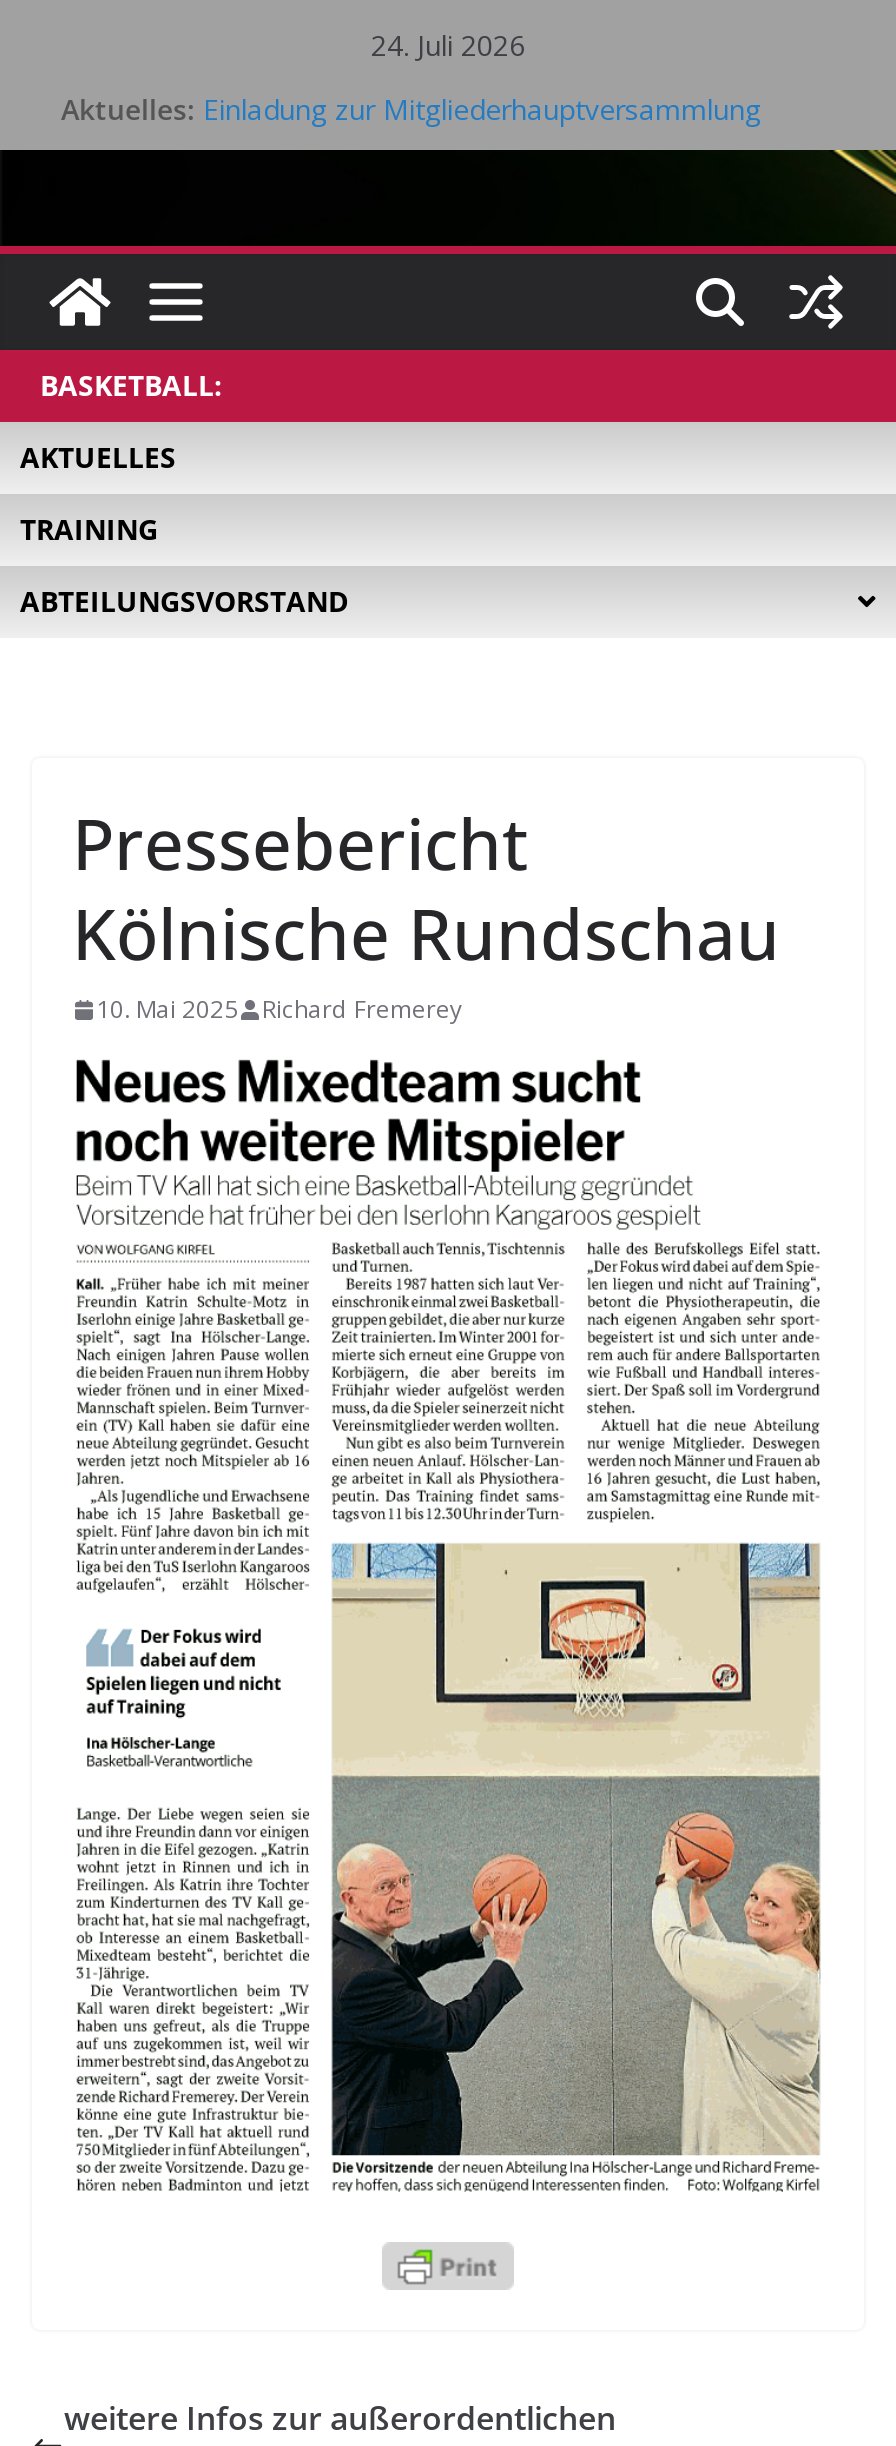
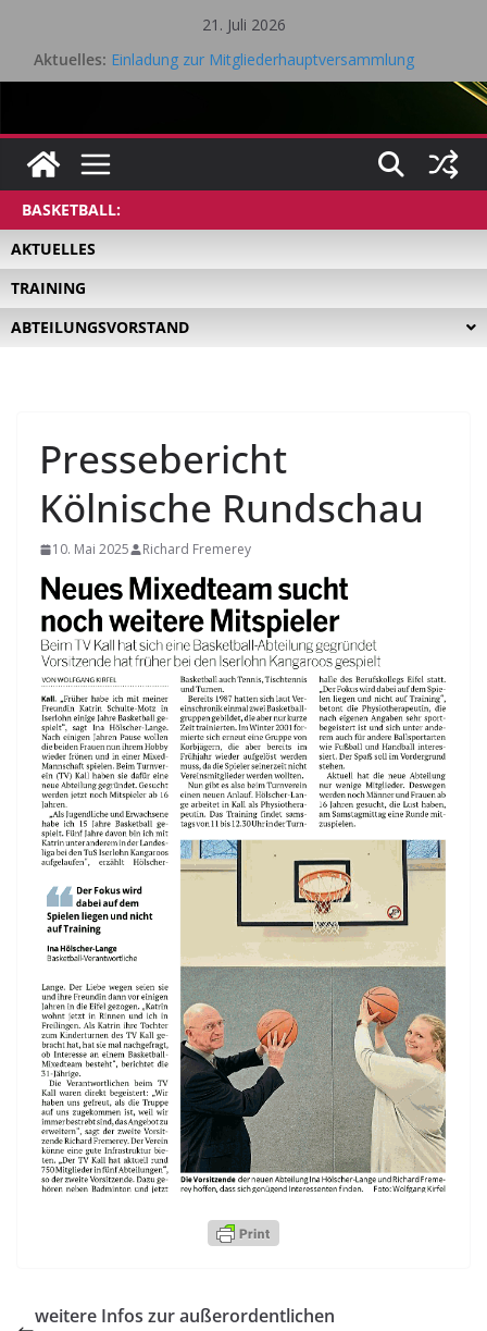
[371,26,525,64] 24. Juli 2026 -> [202,14,285,35] 21. Juli 2026

